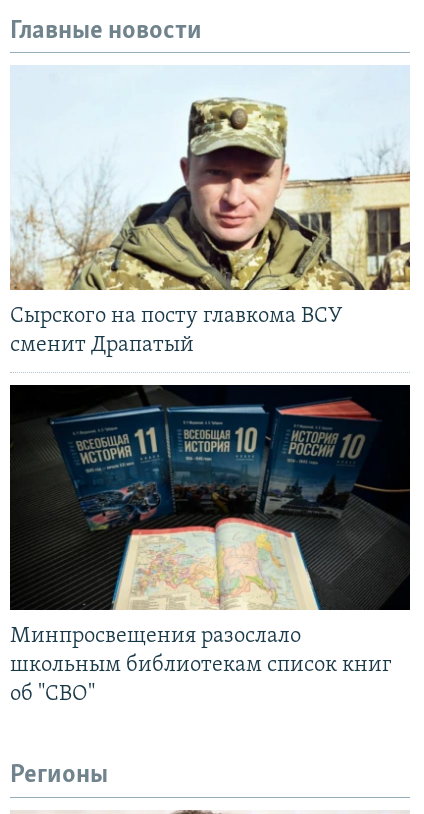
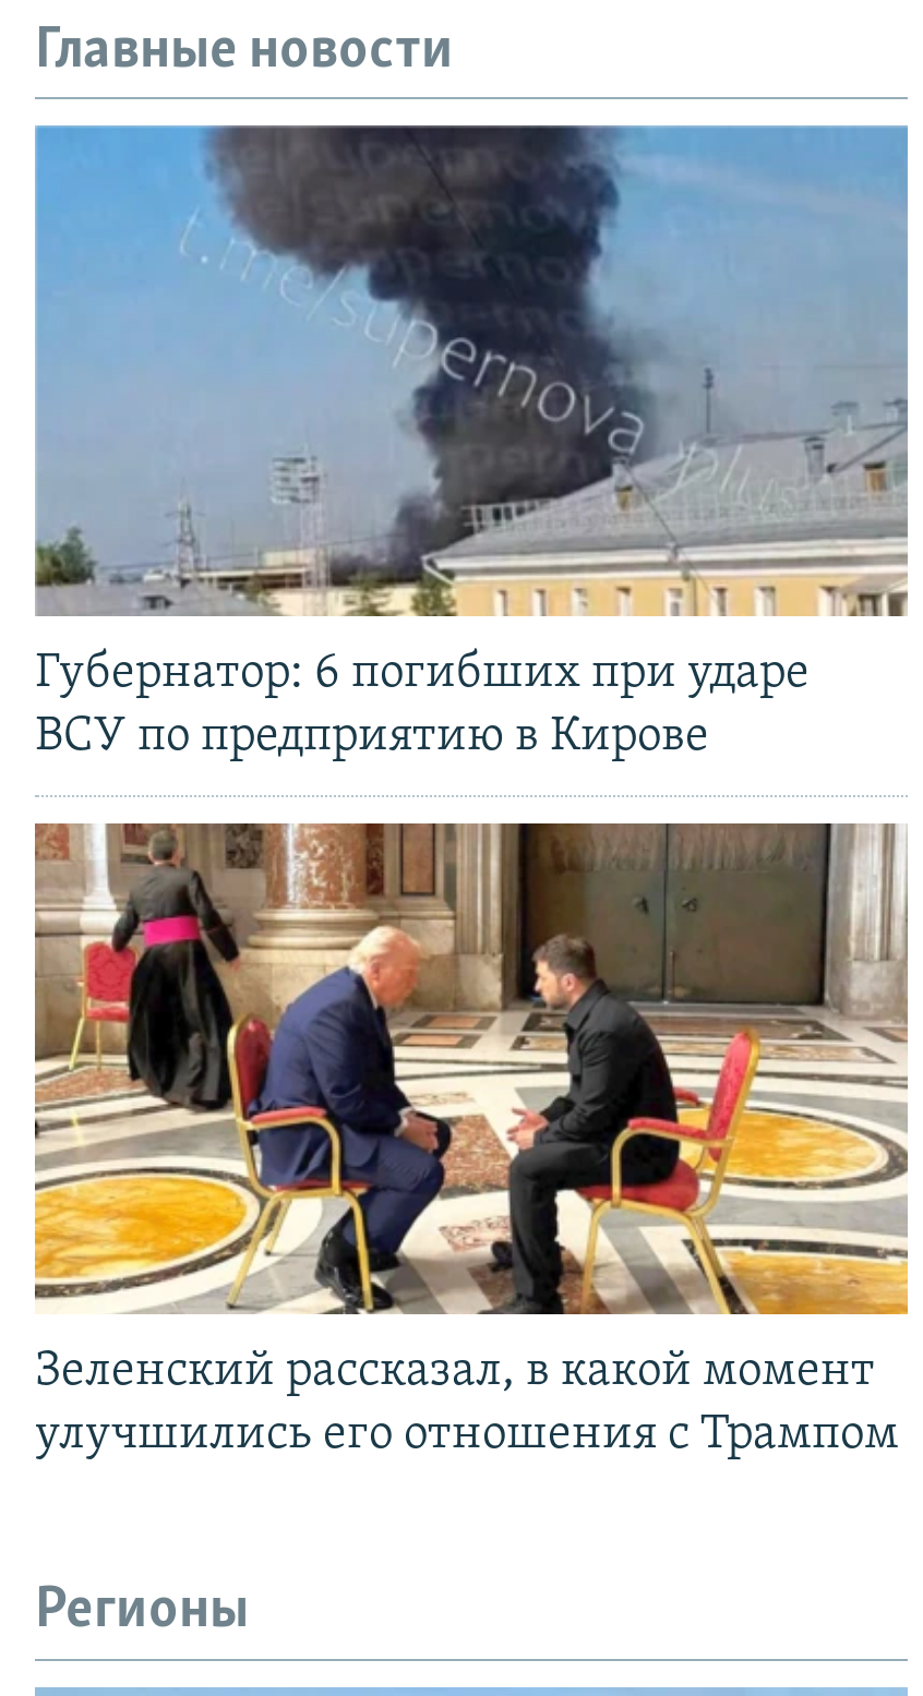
[10,66,410,357] [image] | Сырского на посту главкома ВСУ | сменит Драпатый -> [35,123,908,763] [image] | Губернатор: 6 погибших при ударе | ВСУ по предприятию в Кирове
[9,384,411,706] [image] | Минпросвещения разослало | школьным библиотекам список книг | об "СВО" -> [33,821,910,1461] [image] | Зеленский рассказал, в какой момент | улучшились его отношения с Трампом

